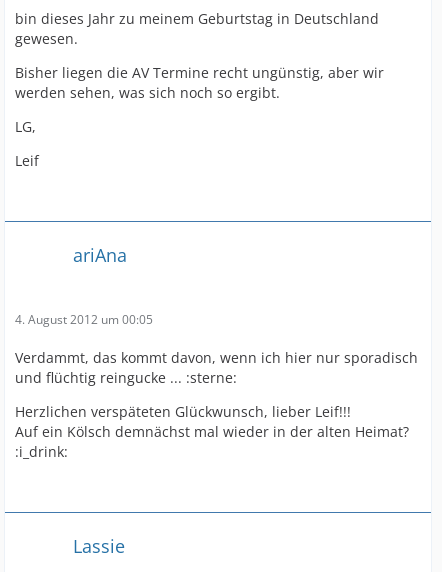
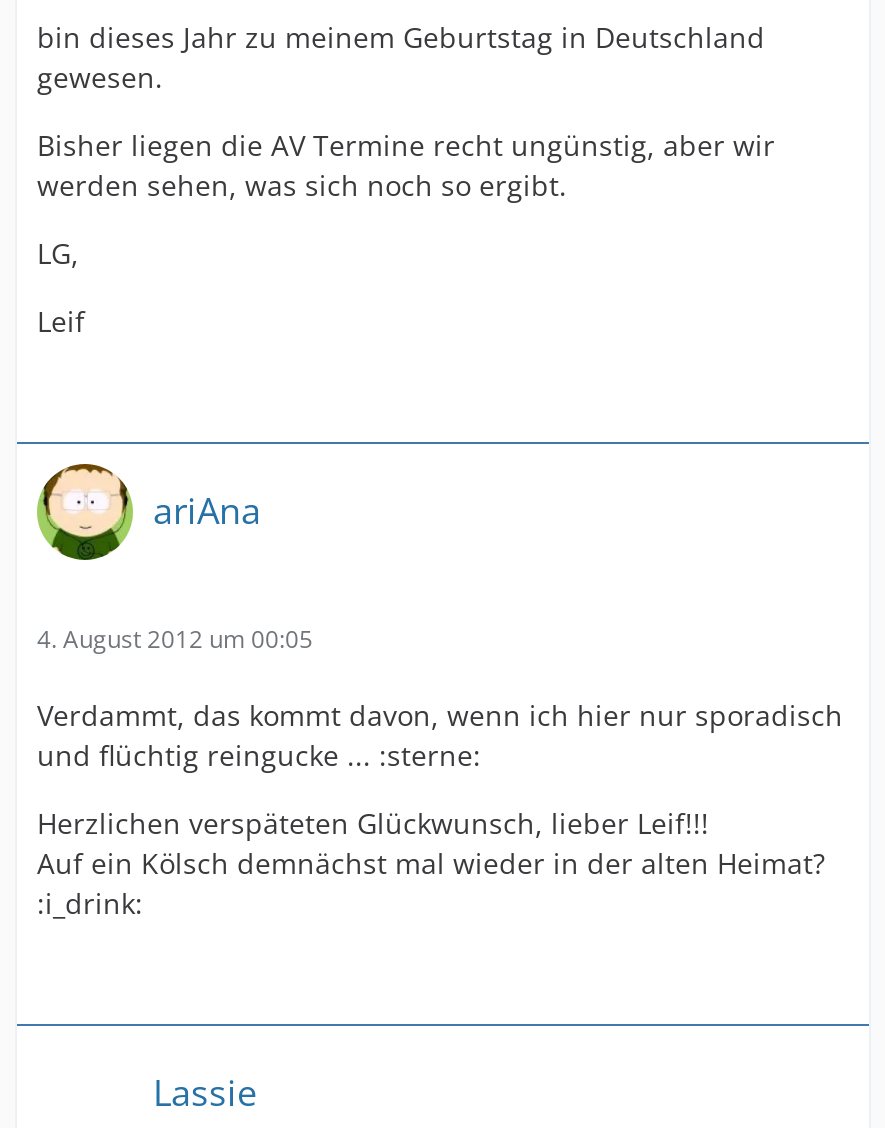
none -> [35,460,135,564] [image]

